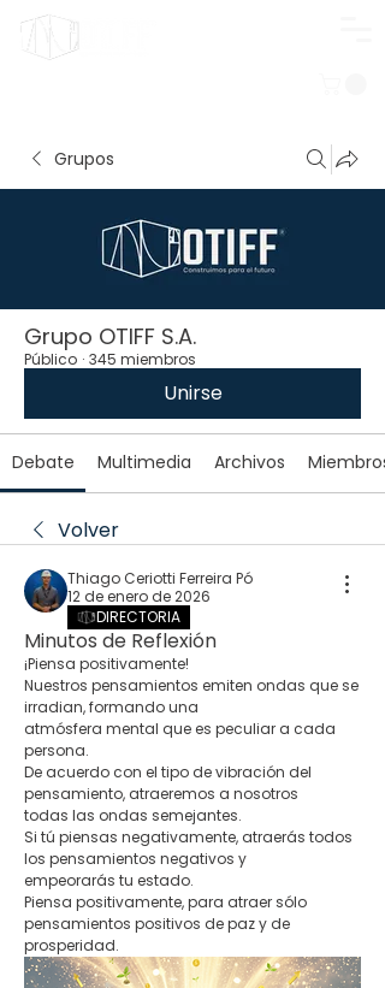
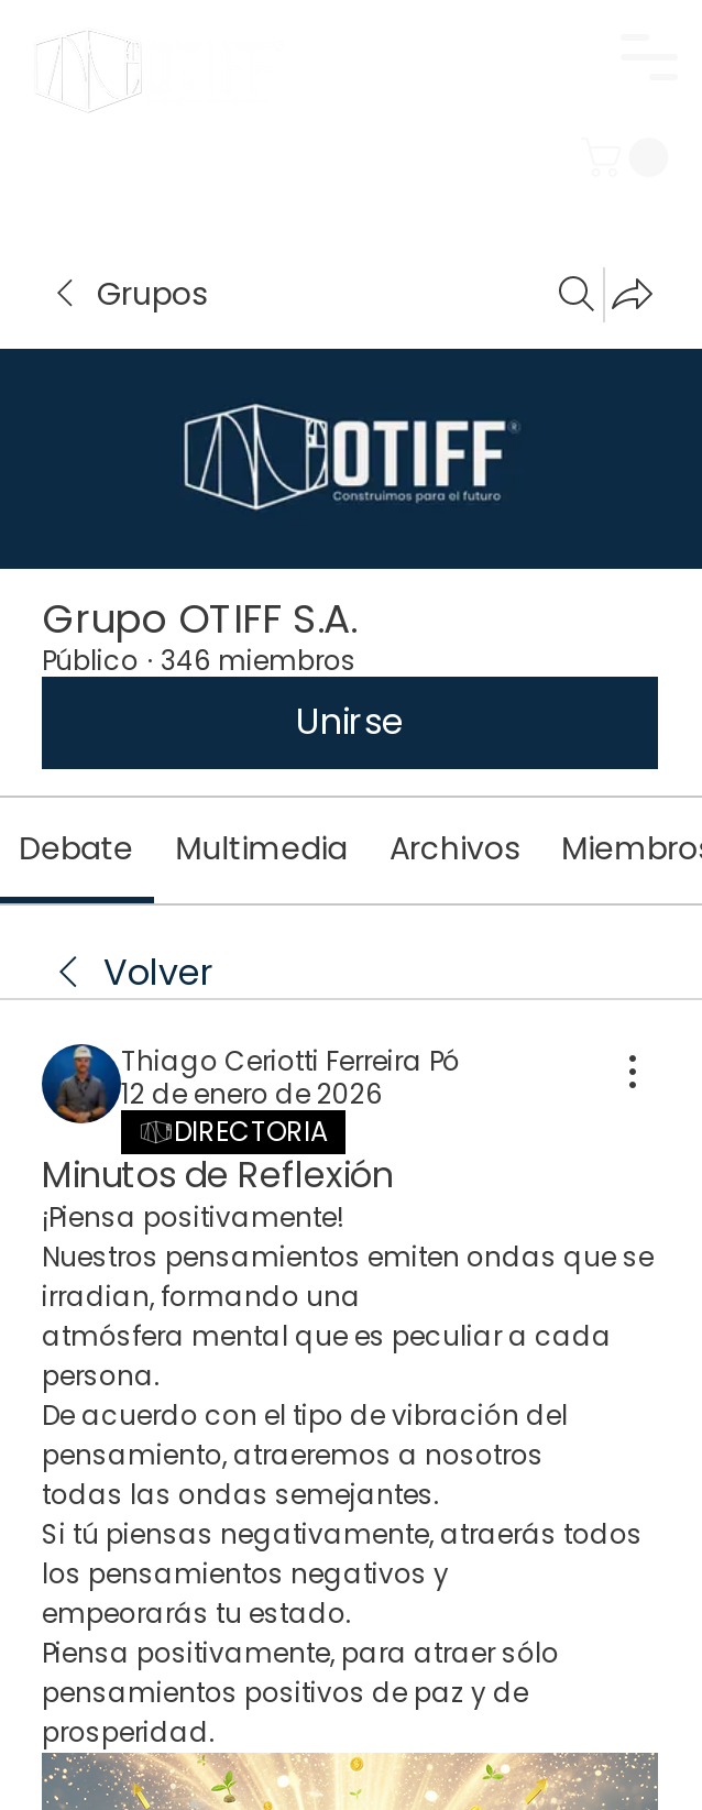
[24,349,196,369] Público 345 miembros -> [42,641,357,679] Público 346 miembros

